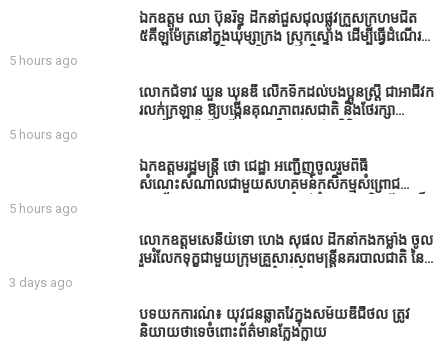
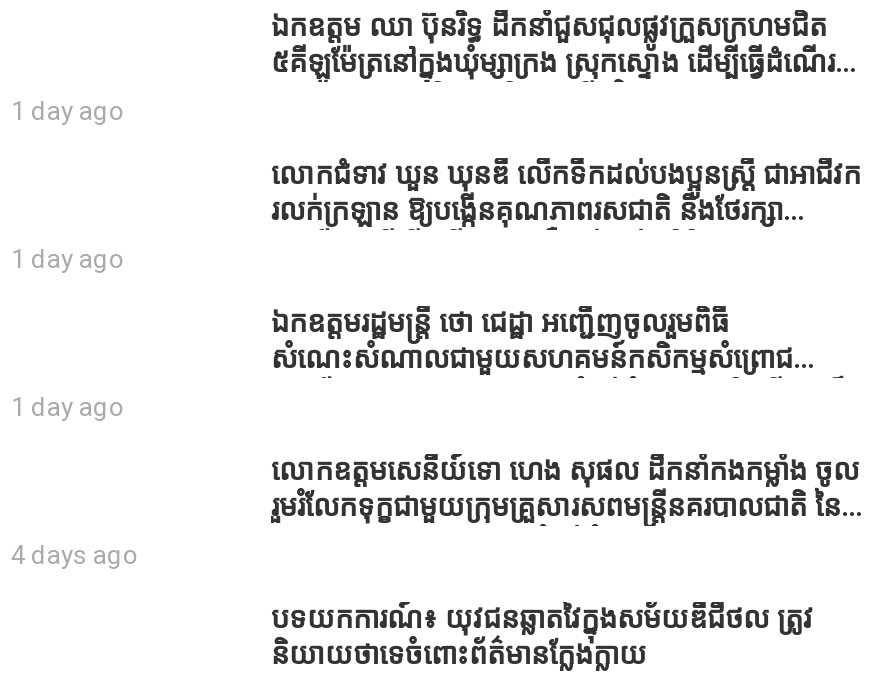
[9,53,78,68] 5 hours ago -> [11,96,125,126] 1 day ago
[9,127,78,142] 5 hours ago -> [11,244,125,274] 1 day ago
[9,201,78,216] 5 hours ago -> [11,392,125,422] 1 day ago
[9,275,73,290] 3 days ago -> [11,540,139,570] 4 days ago

